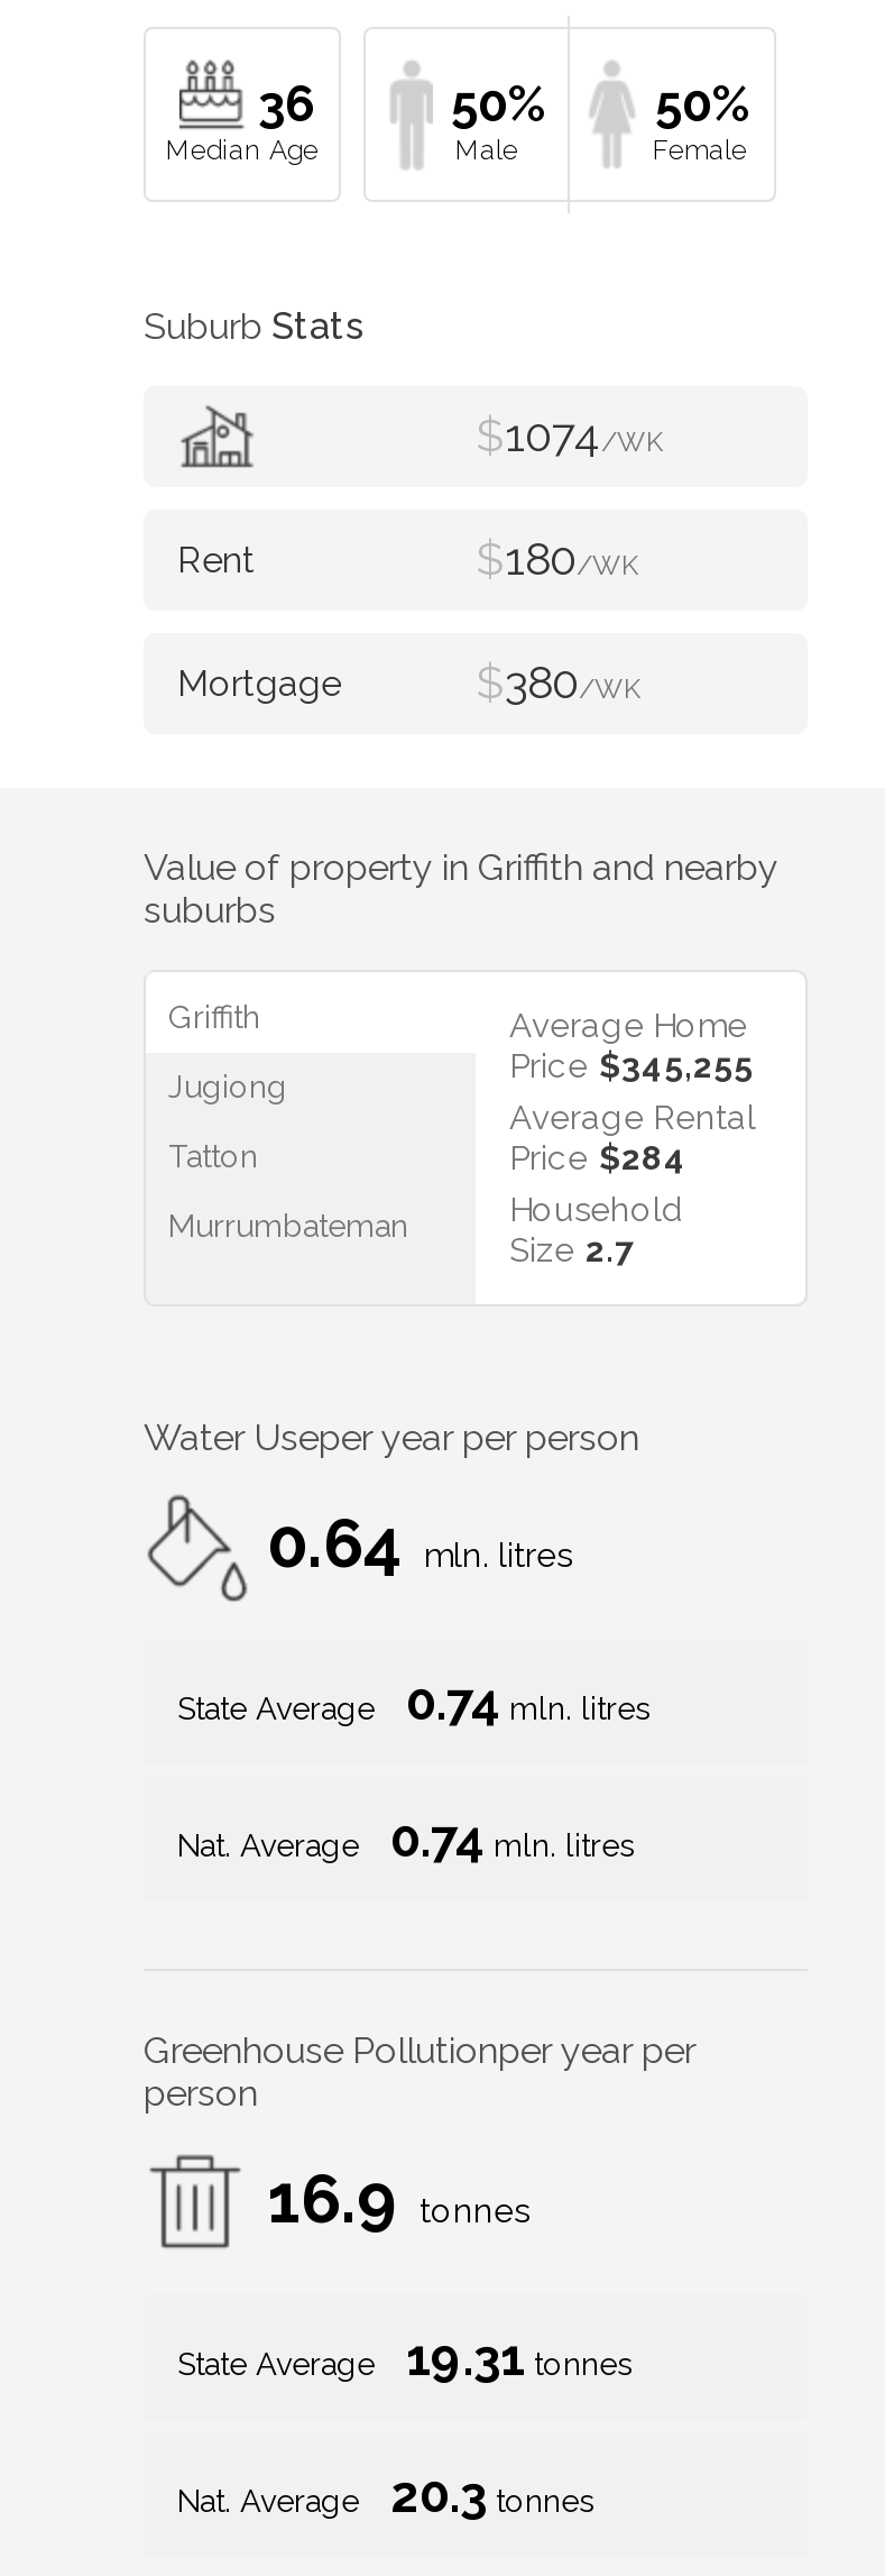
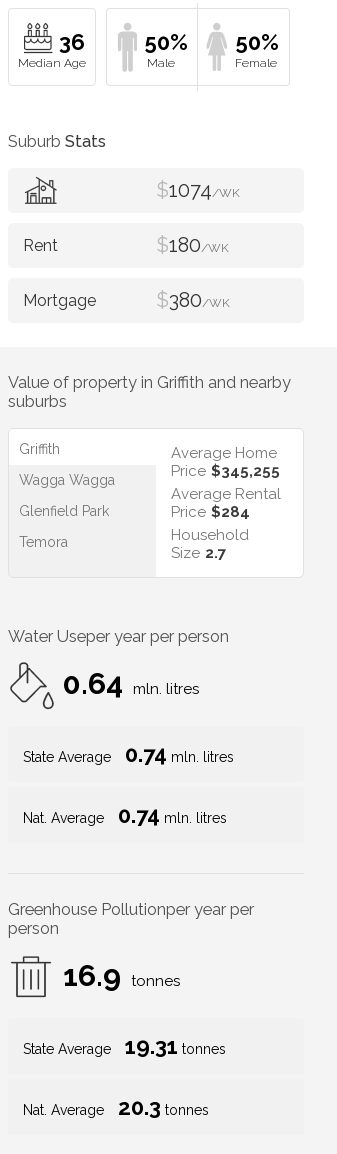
[168,1067,287,1103] Jugiong -> [19,471,115,487] Wagga Wagga
[168,1137,258,1173] Tatton -> [19,502,109,518] Glenfield Park
[168,1207,408,1243] Murrumbateman -> [19,533,68,549] Temora

